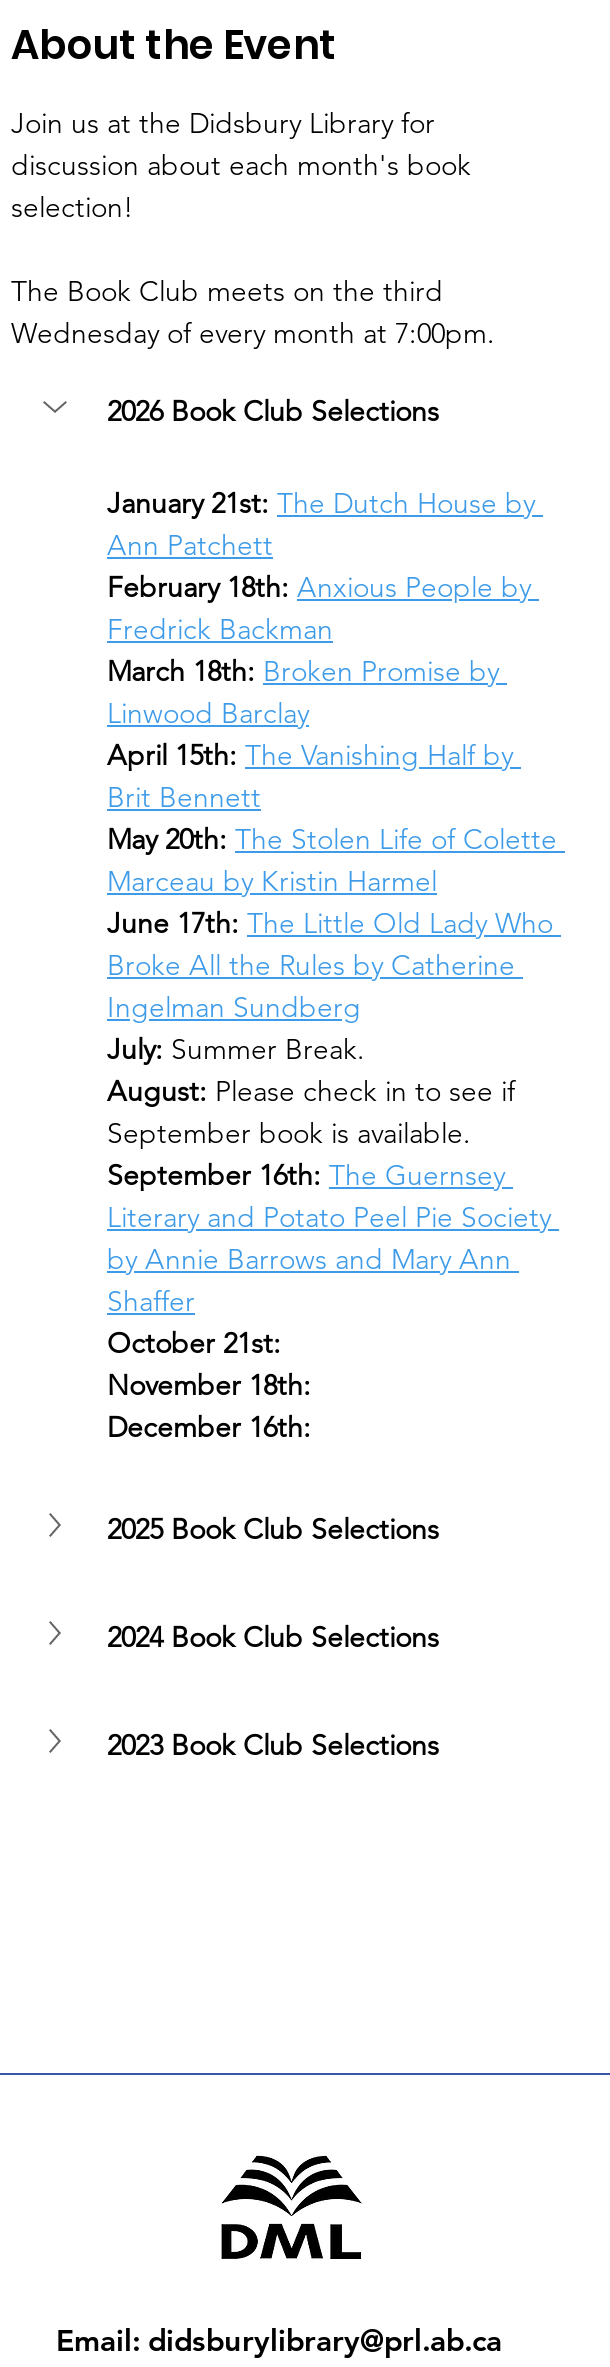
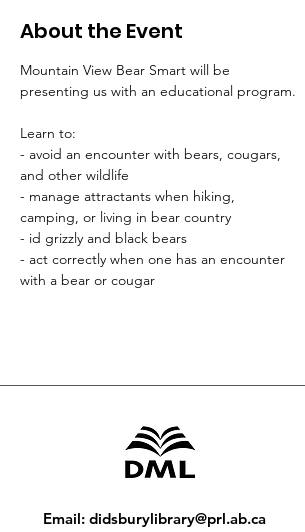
[11,105,565,1762] Join us at the Didsbury Library for | discussion about each month's book | selection! | The Book Club meets on the third | Wednesday of every month at 7:00pm. | 2026 Book Club Selections | January 21st: The Dutch House by | Ann Patchett | February 18th: Anxious People by | Fredrick Backman | March 18th: Broken Promise by | Linwood Barclay | April 15th: The Vanishing Half by | Brit Bennett | May 20th: The Stolen Life of Colette | Marceau by Kristin Harmel | June 17th: The Little Old Lady Who | Broke All the Rules by Catherine | Ingelman Sundberg | July: Summer Break. | August: Please check in to see if | September book is available. | September 16th: The Guernsey | Literary and Potato Peel Pie Society | by Annie Barrows and Mary Ann | Shaffer | October 21st: | November 18th: | December 16th: | 2025 Book Club Selections | 2024 Book Club Selections | 2023 Book Club Selections -> [20,61,296,289] Mountain View Bear Smart will be | presenting us with an educational program. | Learn to: | - avoid an encounter with bears, cougars, | and other wildlife | - manage attractants when hiking, | camping, or living in bear country | - id grizzly and black bears | - act correctly when one has an encounter | with a bear or cougar

